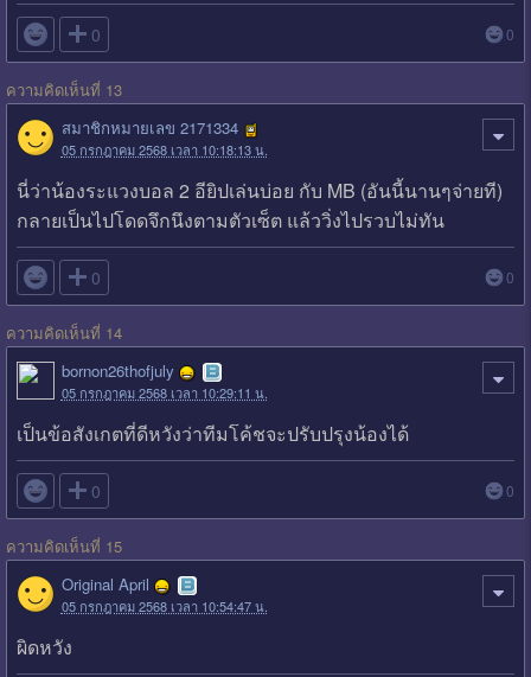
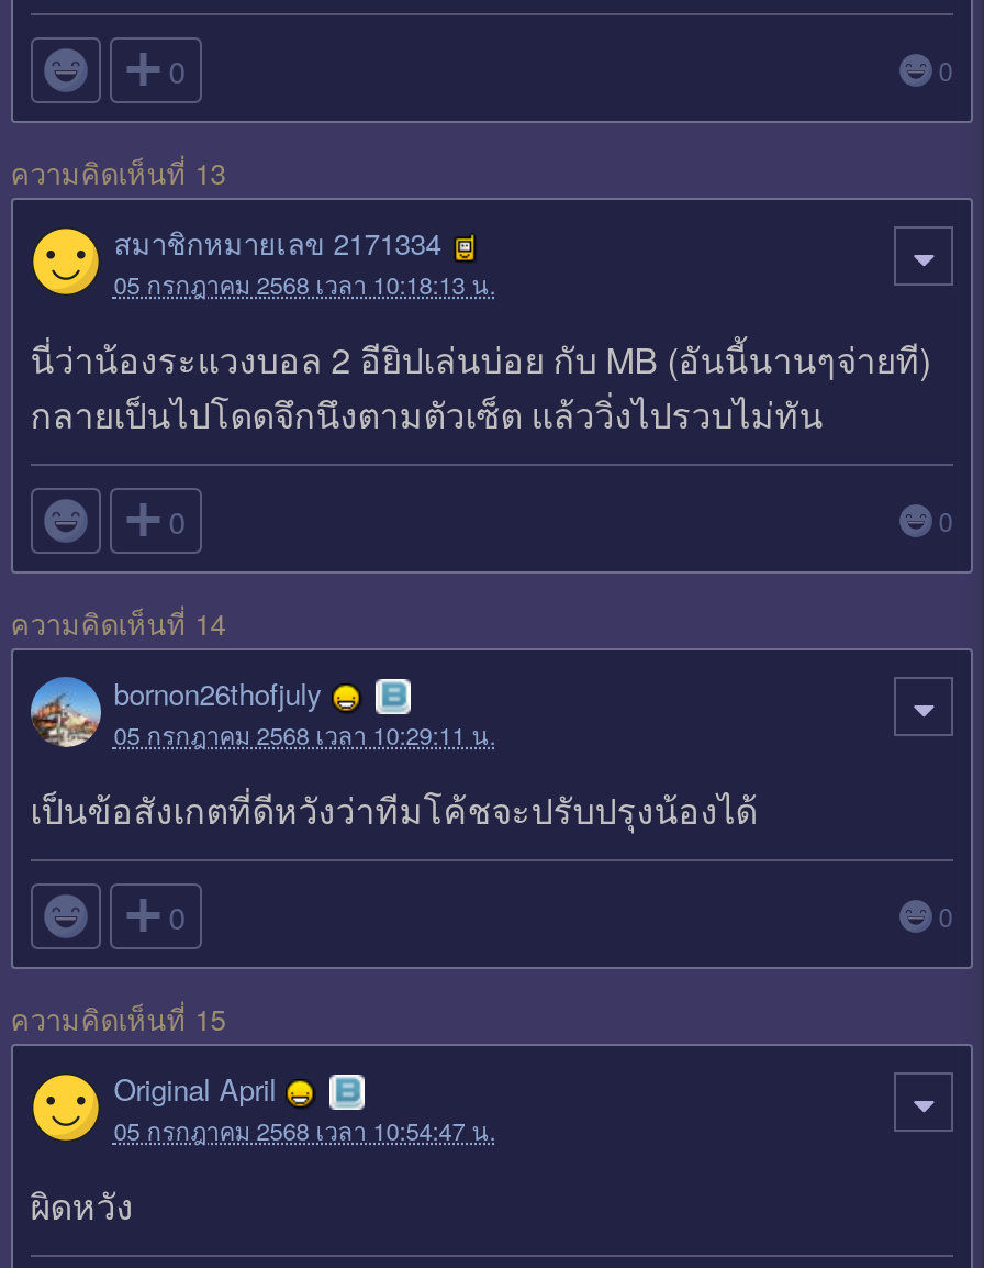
[15,360,56,401] [image] -> [29,675,103,747] [image]

